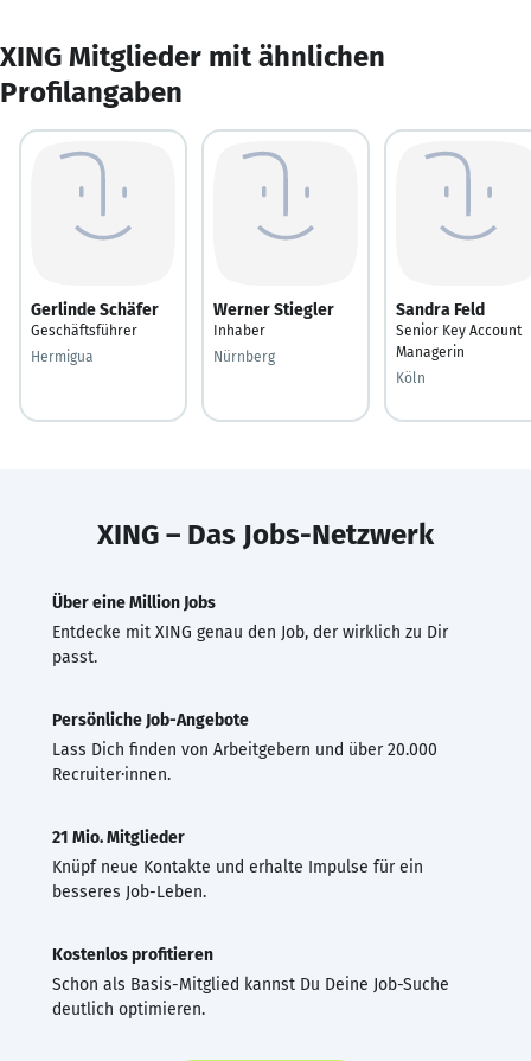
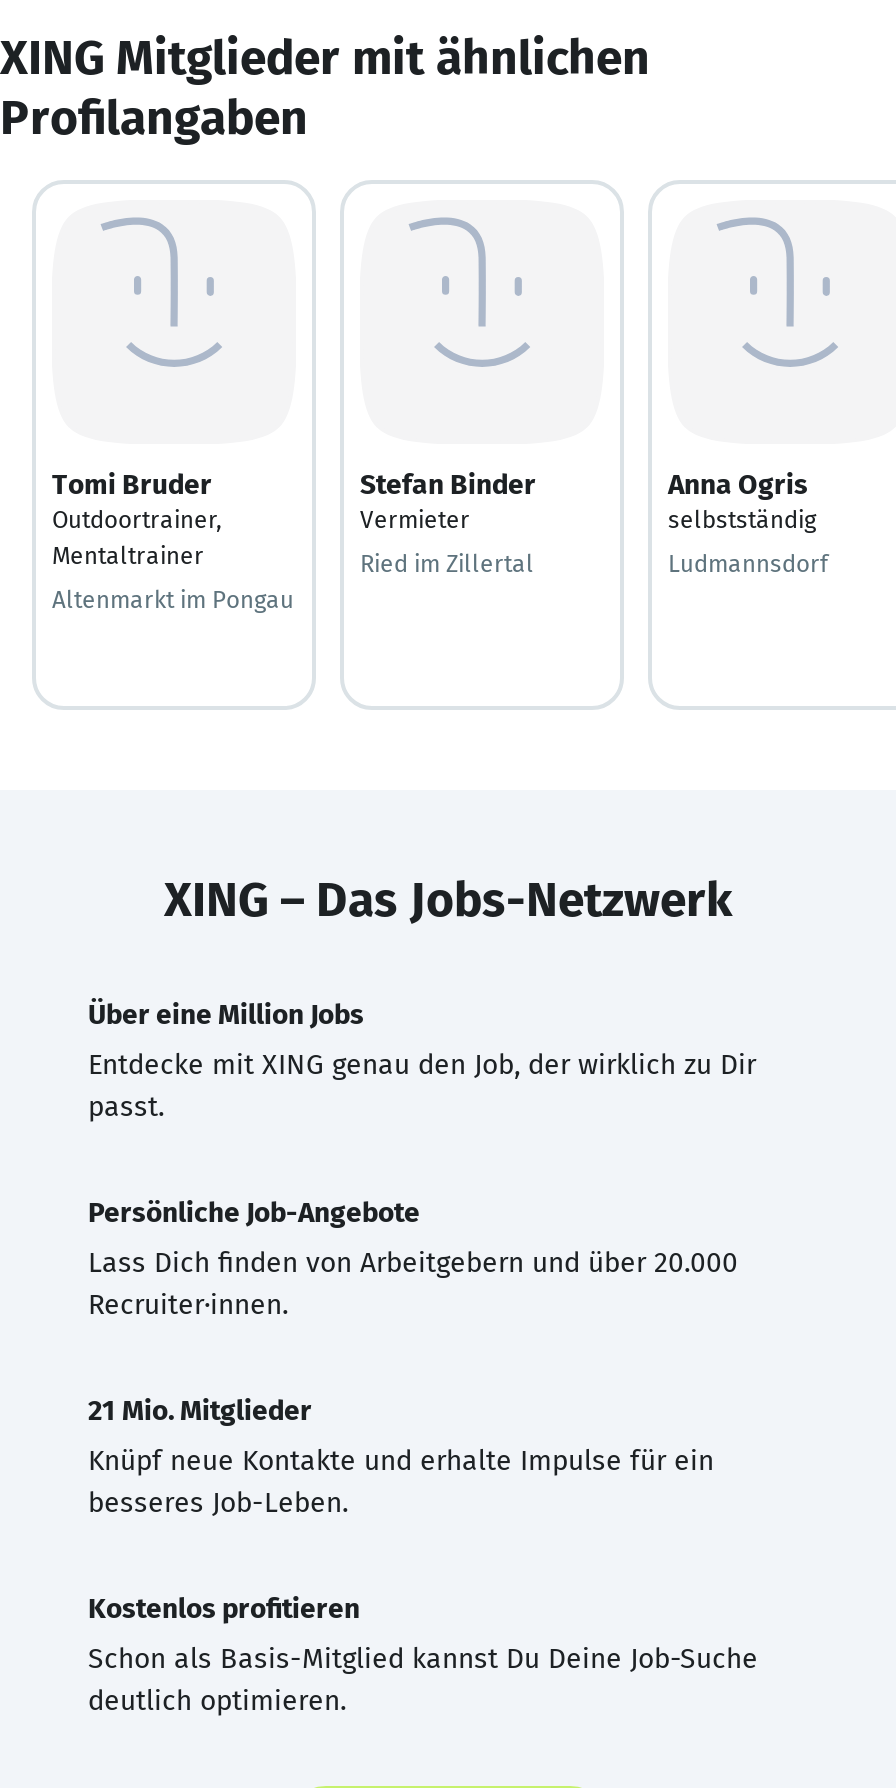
[31,299,159,338] Gerlinde Schäfer | Geschäftsführer -> [52,467,222,569] Tomi Bruder | Outdoortrainer, | Mentaltrainer
[213,299,334,338] Werner Stiegler | Inhaber -> [360,467,536,533] Stefan Binder | Vermieter
[396,299,522,360] Sandra Feld | Senior Key Account | Managerin -> [668,467,816,533] Anna Ogris | selbstständig
[31,348,94,365] Hermigua -> [52,585,294,613] Altenmarkt im Pongau
[213,348,275,365] Nürnberg -> [360,549,534,577] Ried im Zillertal
[396,369,426,386] Köln -> [668,549,828,577] Ludmannsdorf

